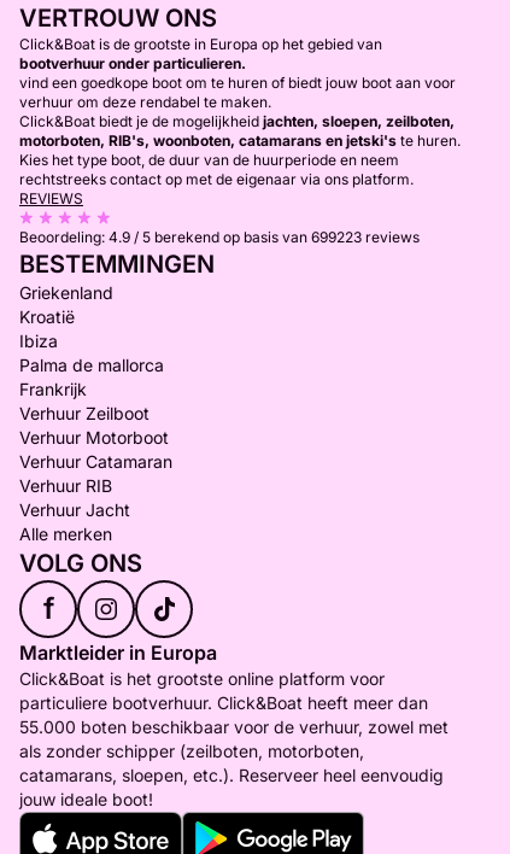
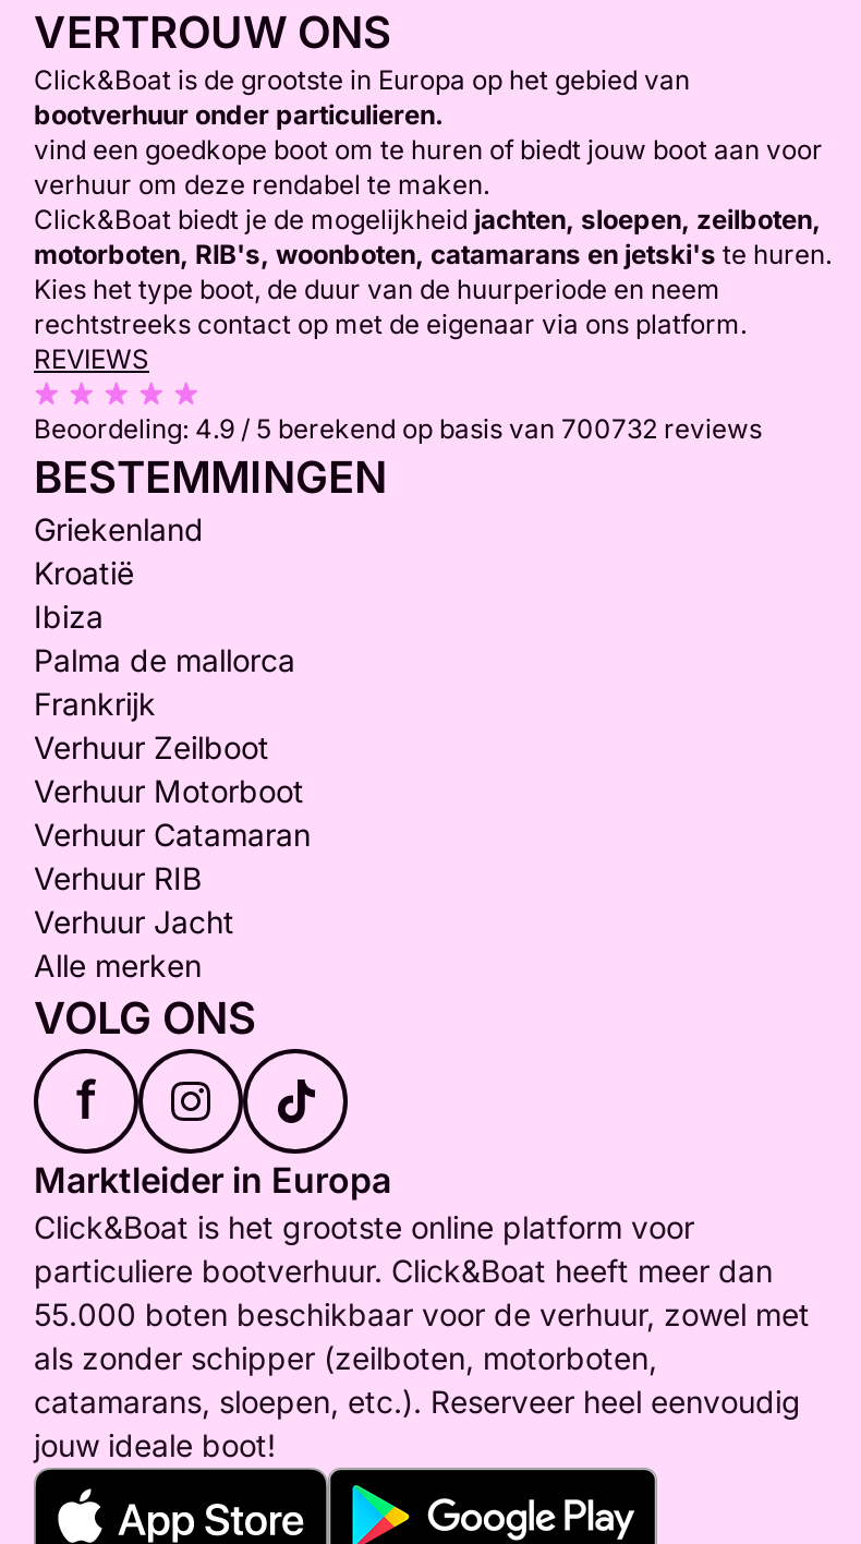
[19,228,420,246] Beoordeling: 4.9 / 5 berekend op basis van 699223 reviews -> [34,412,762,445] Beoordeling: 4.9 / 5 berekend op basis van 700732 reviews

